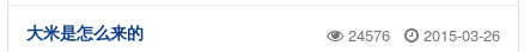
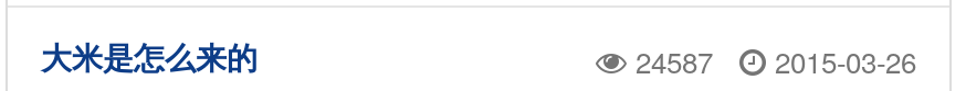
[343,24,500,46] 24576 2015-03-26 -> [627,40,916,82] 24587 2015-03-26

